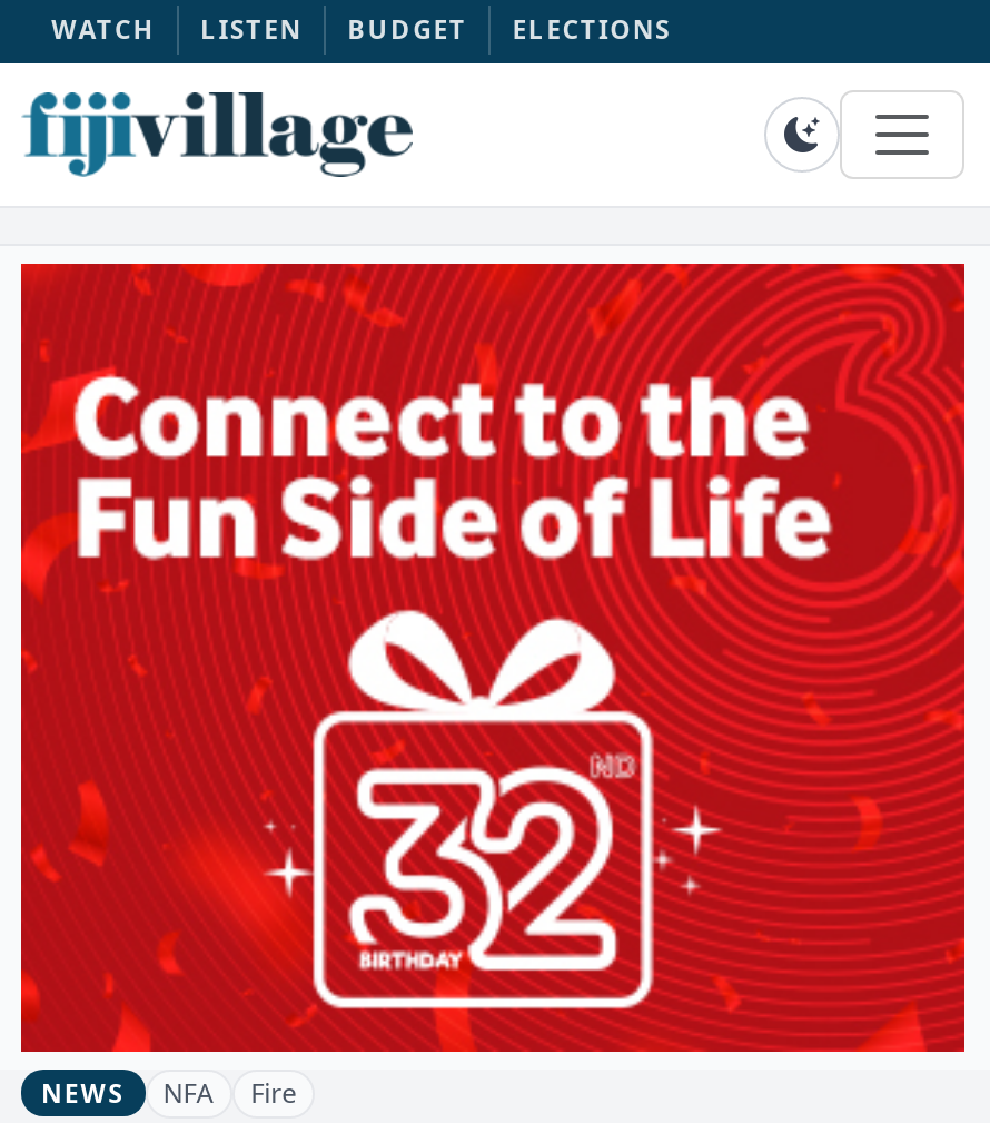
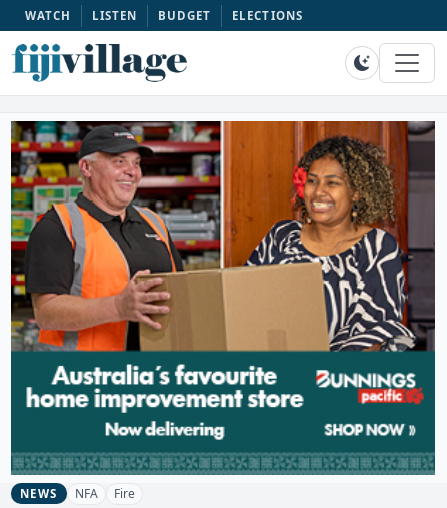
[19,262,967,1054] [image] -> [10,120,436,476] [image]

